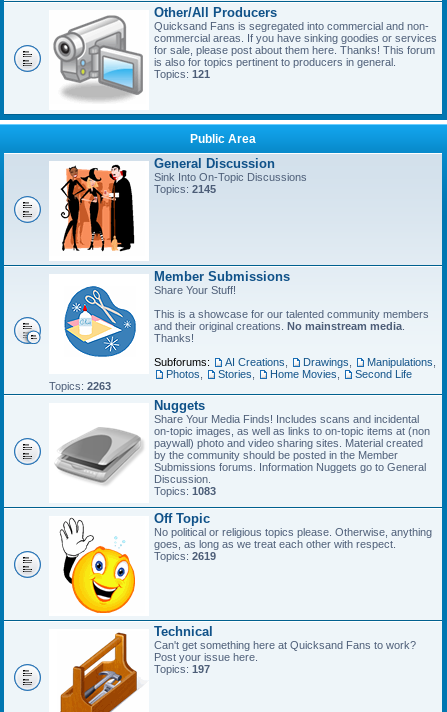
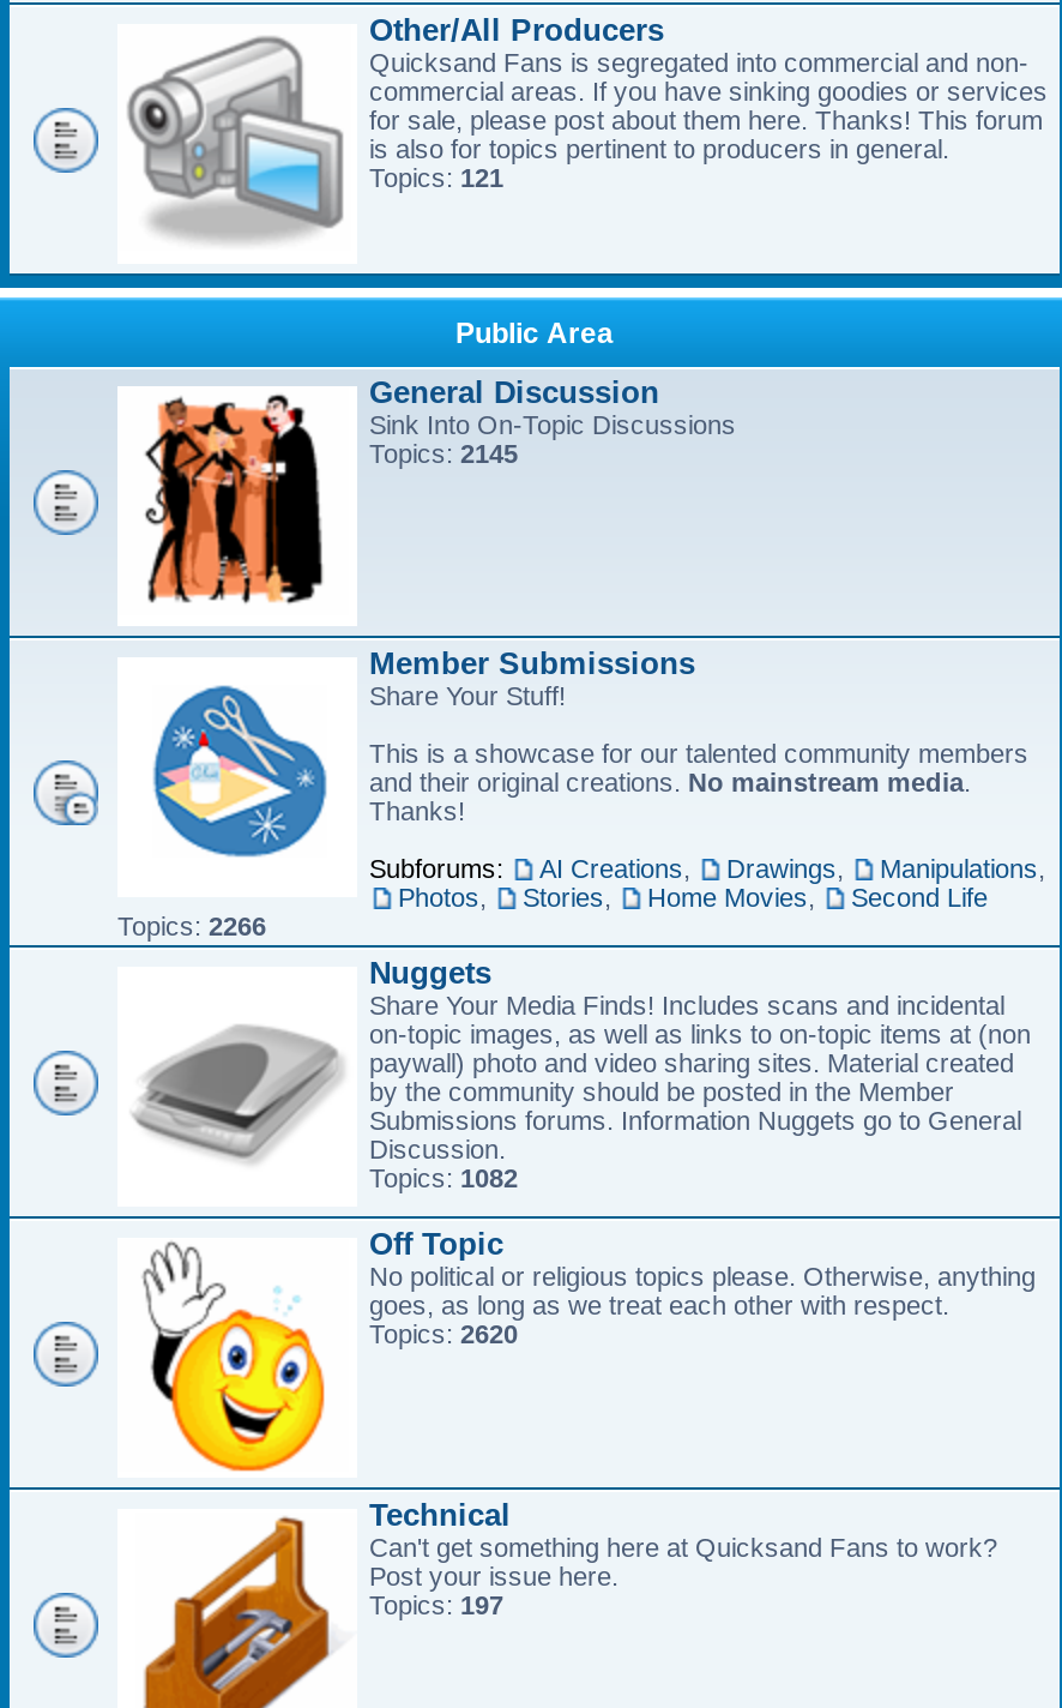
[49,380,111,392] Topics: 2263 -> [117,912,266,940] Topics: 2266
[154,485,216,497] Topics: 1083 -> [369,1163,518,1192] Topics: 1082
[154,550,216,562] Topics: 2619 -> [369,1319,518,1348] Topics: 2620

